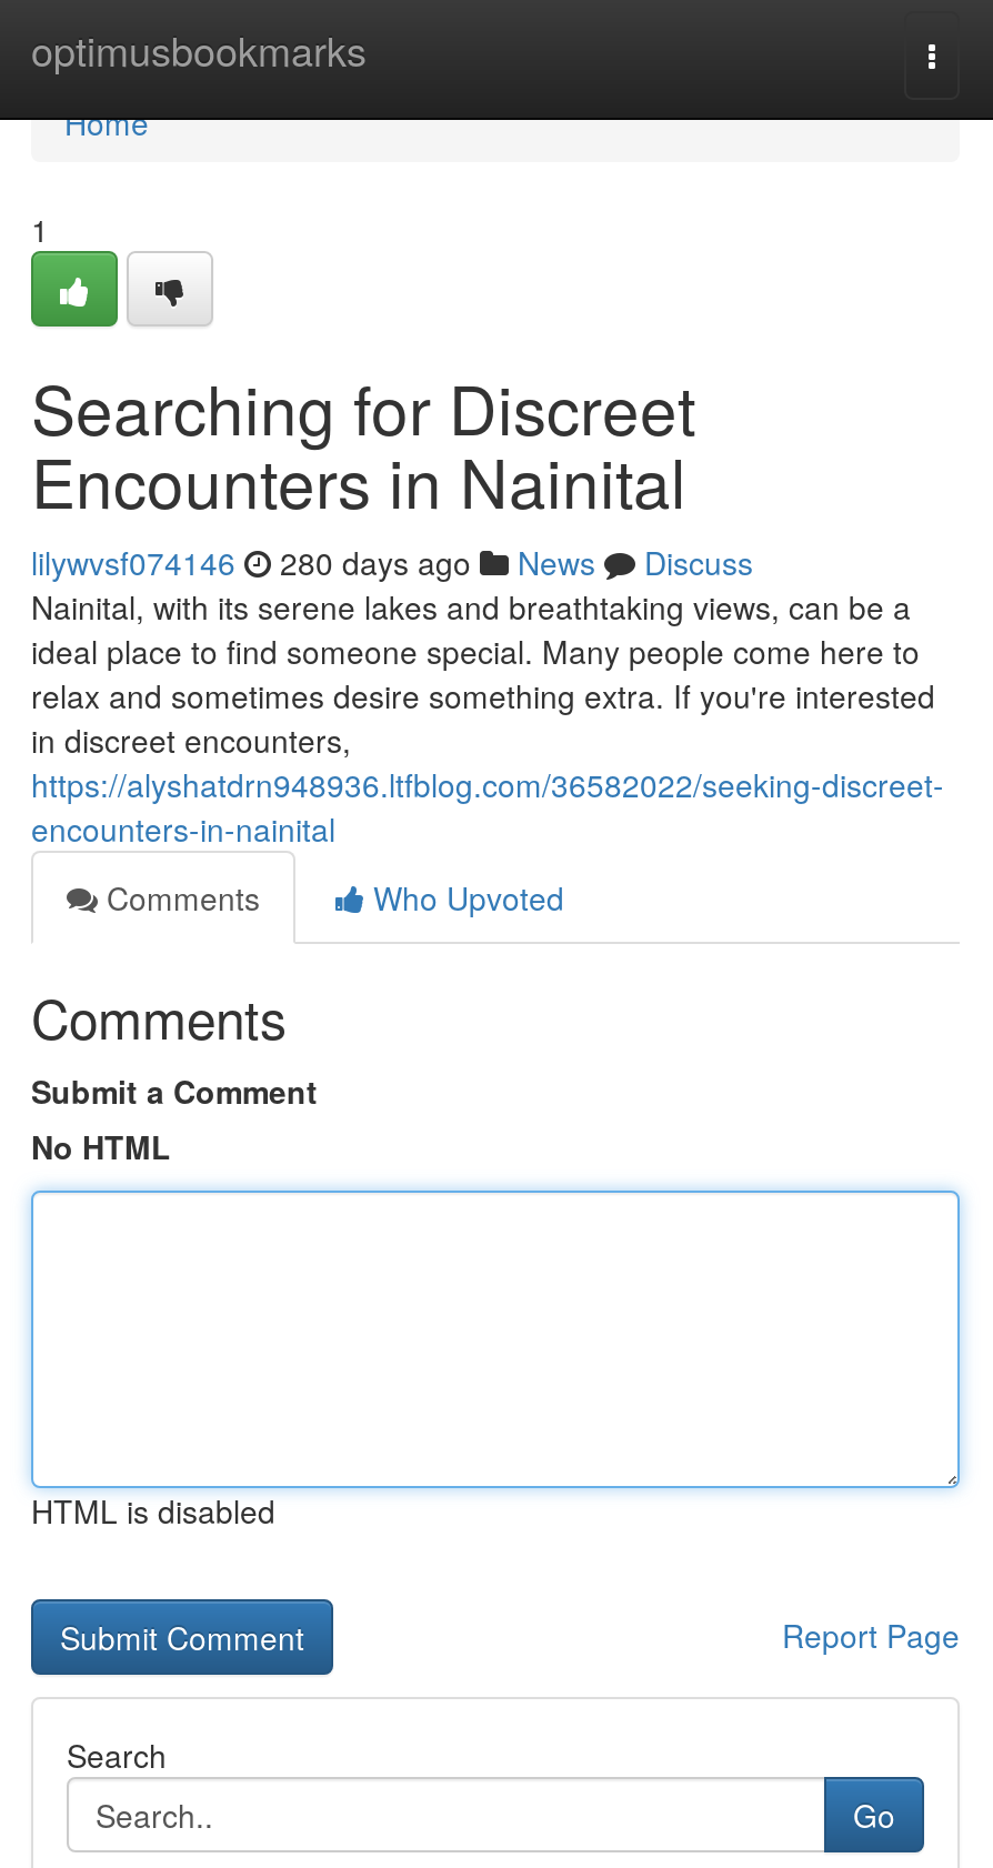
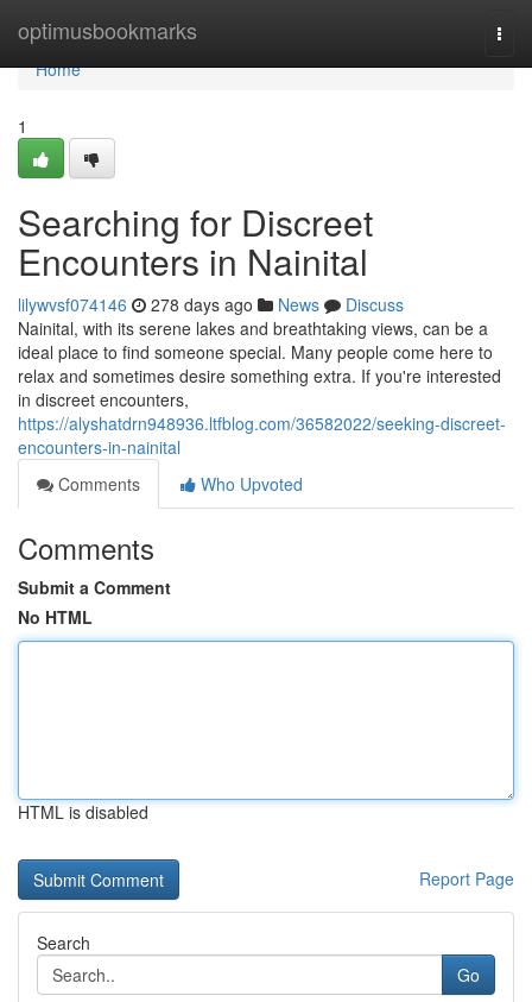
[31,540,753,584] lilywvsf074146 280 days ago News Discuss -> [18,292,404,316] lilywvsf074146 278 days ago News Discuss

